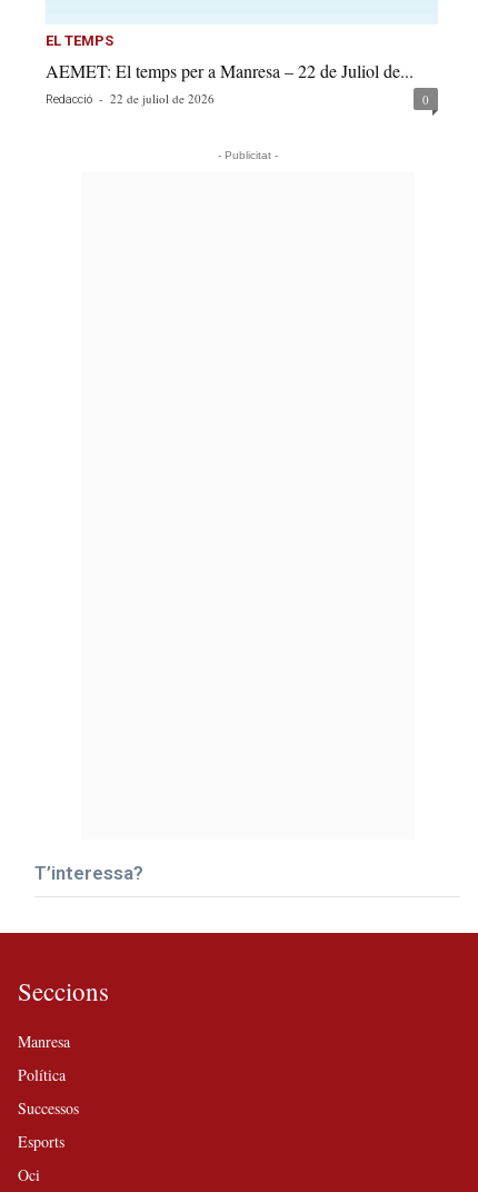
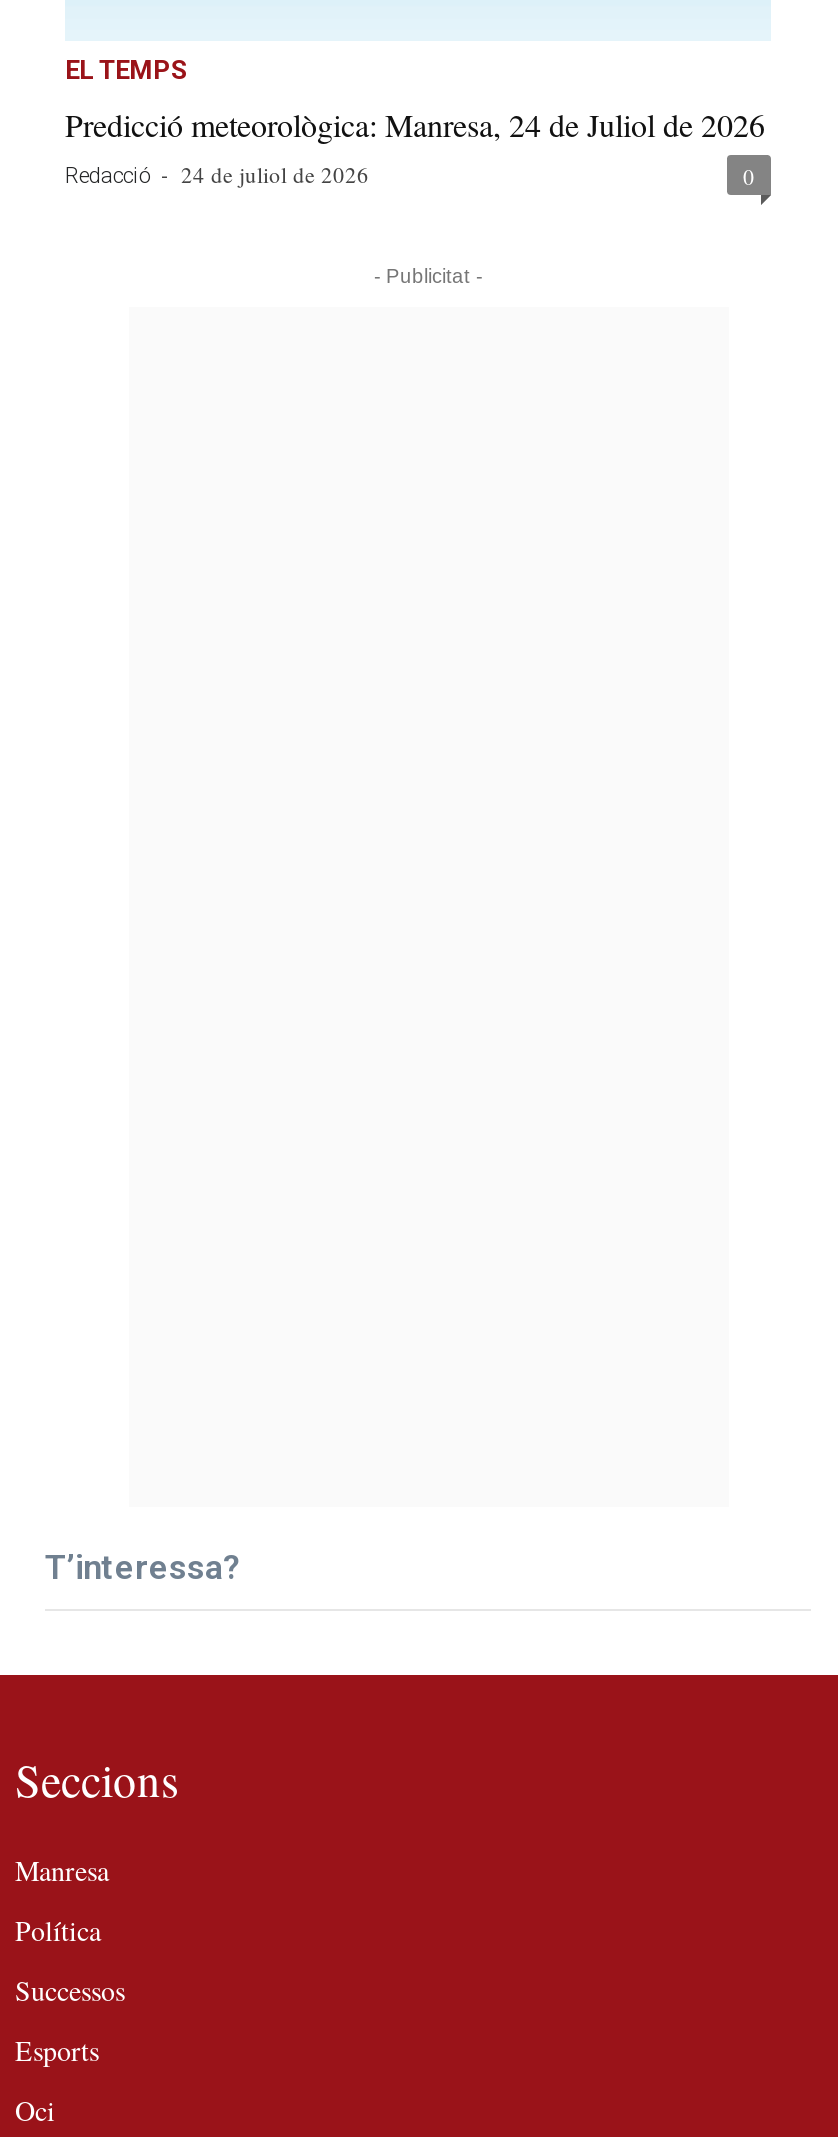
[46,59,414,107] AEMET: El temps per a Manresa – 22 de Juliol de... | Redacció - 22 de juliol de 2026 -> [65,102,765,188] Predicció meteorològica: Manresa, 24 de Juliol de 2026 | Redacció - 24 de juliol de 2026

